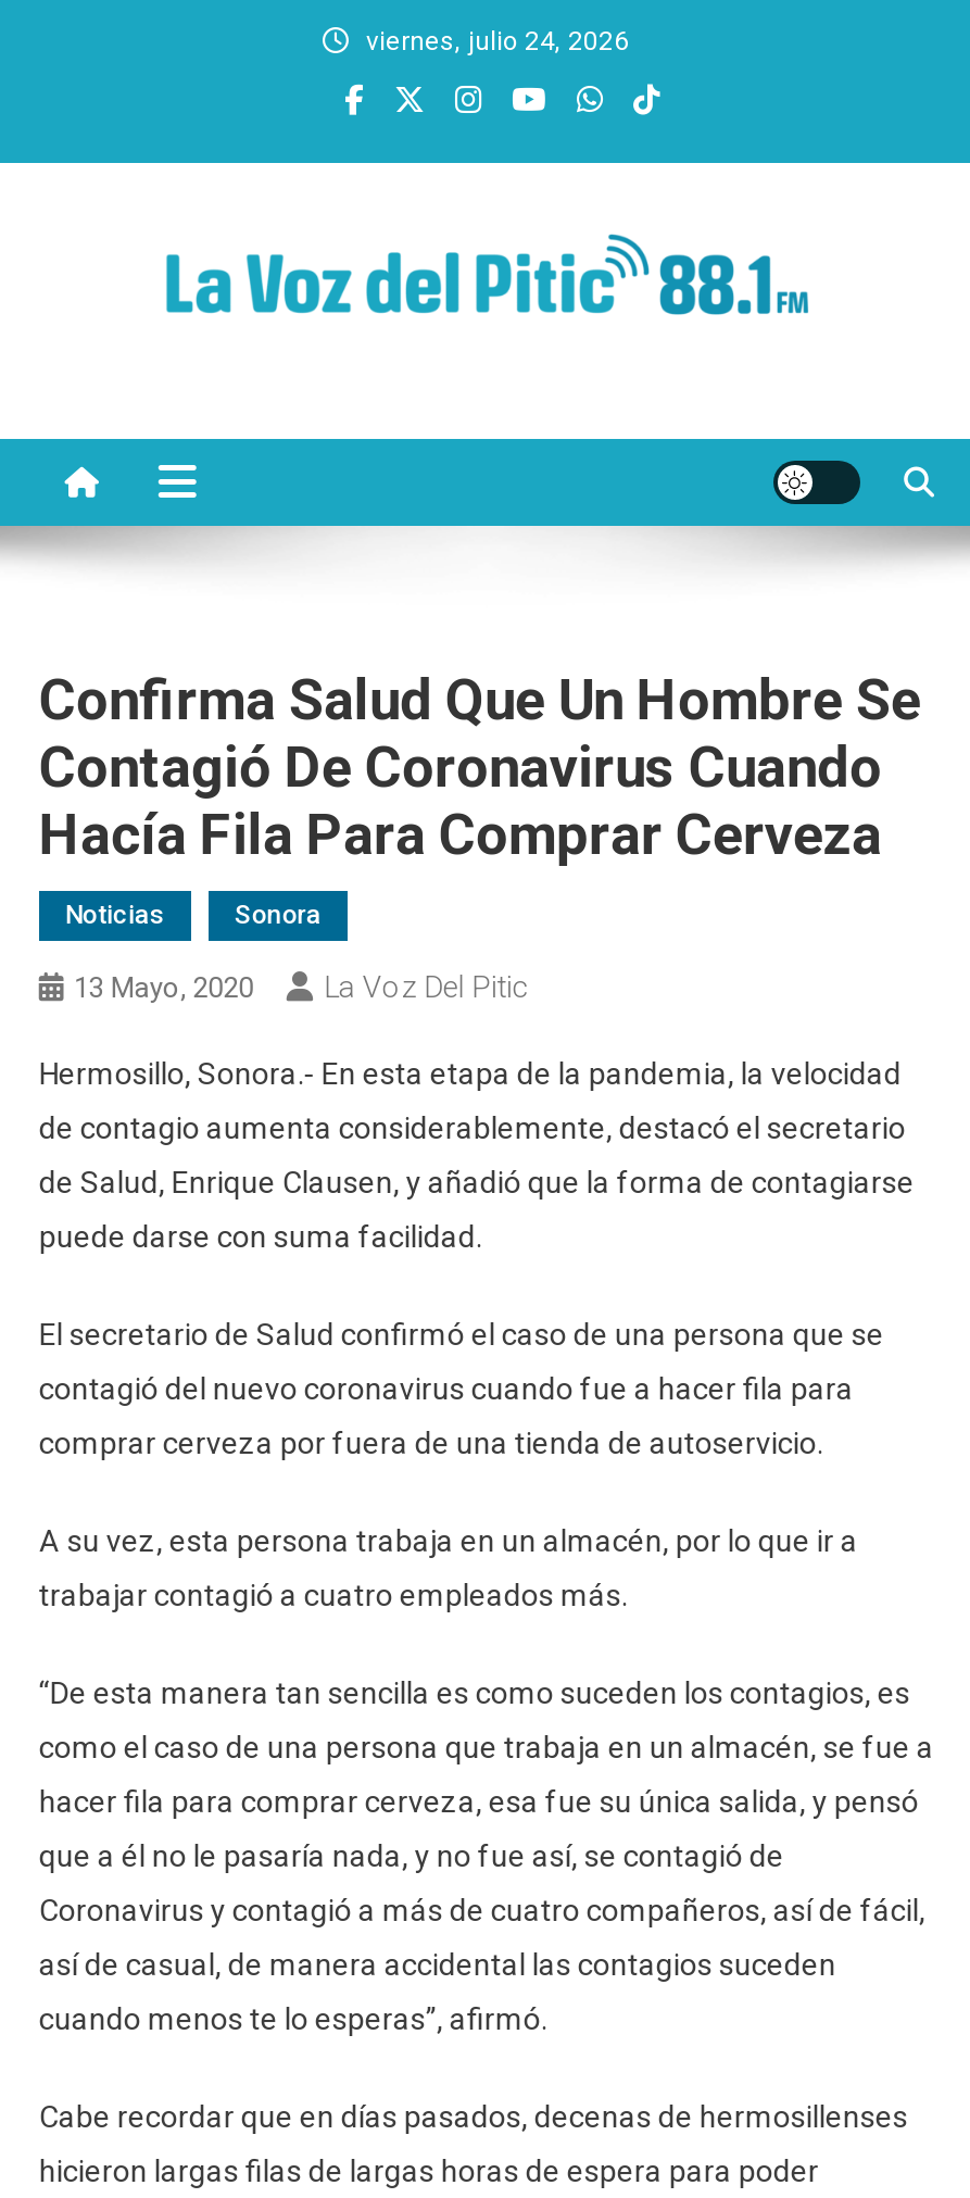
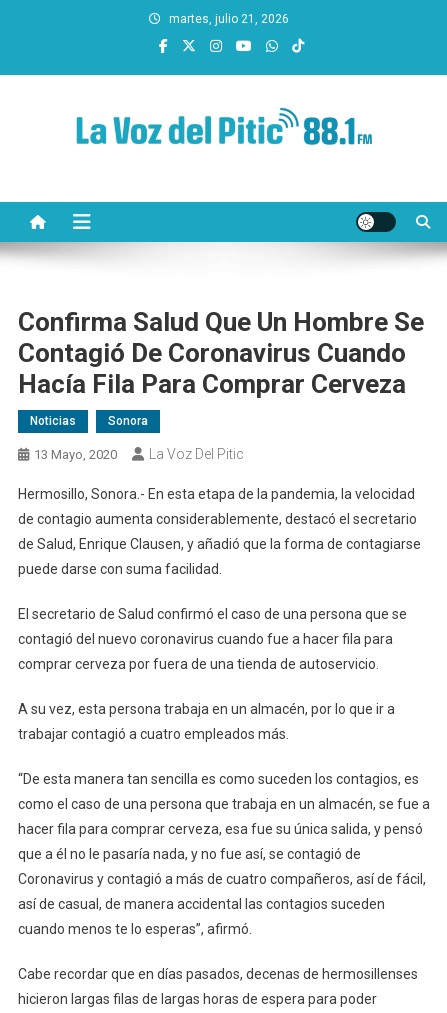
[366,26,629,56] viernes, julio 24, 2026 -> [169,12,289,26] martes, julio 21, 2026

